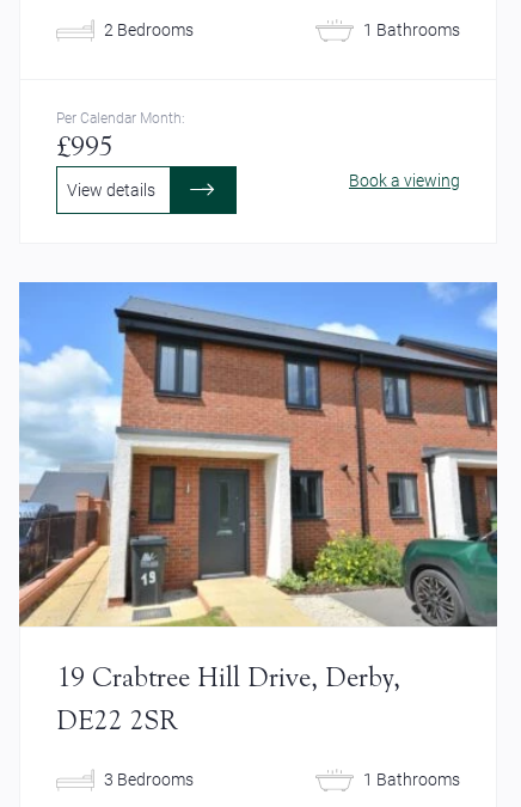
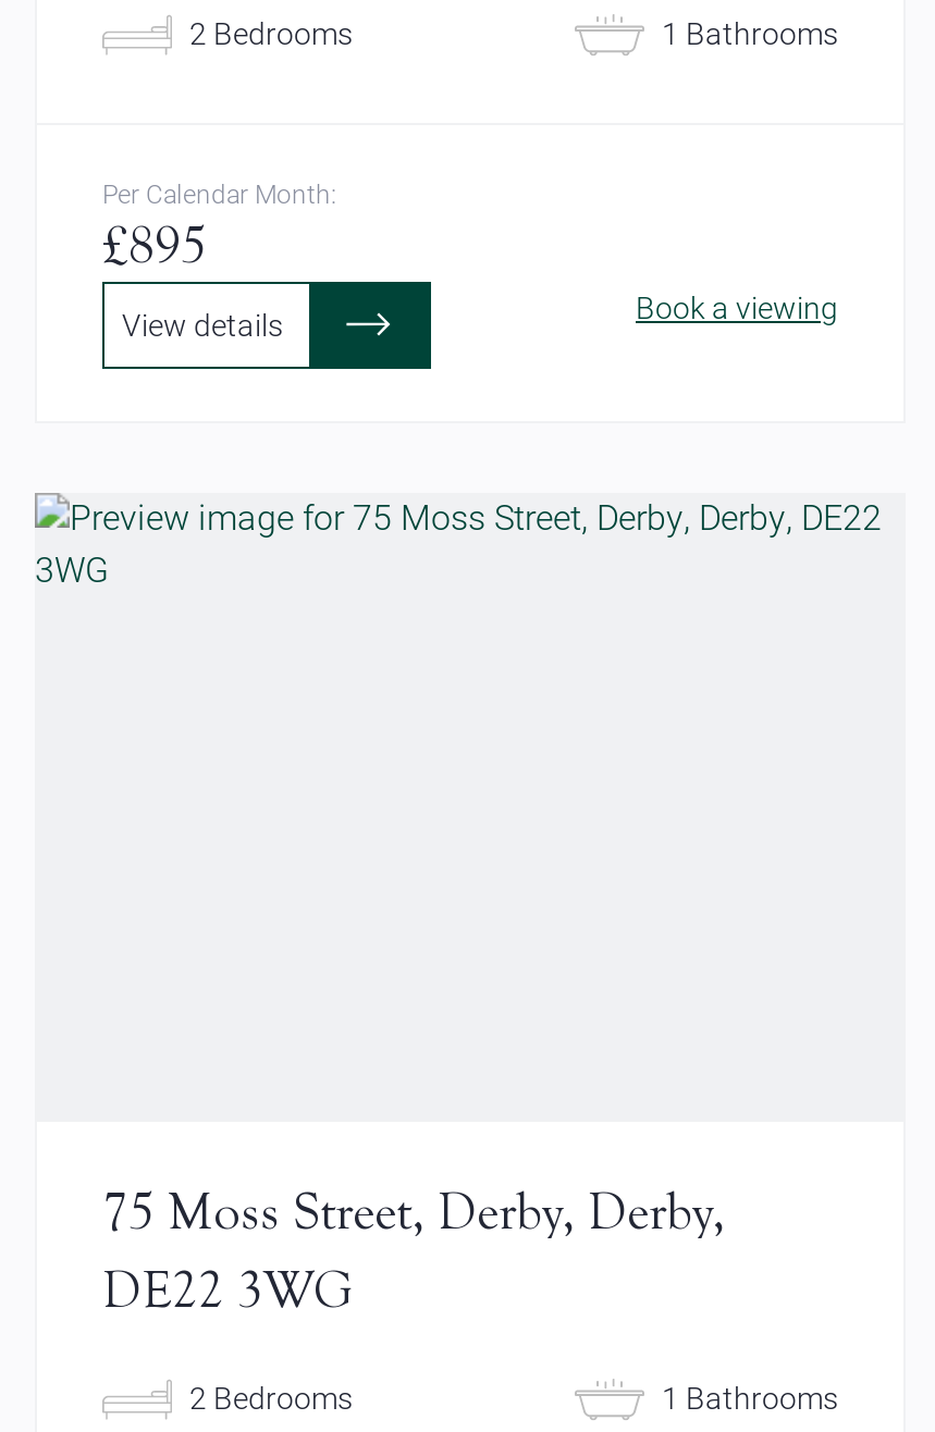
[56,130,114,162] £995 -> [102,216,207,275] £895
[18,281,498,628] [image] -> none
[56,661,400,693] 19 Crabtree Hill Drive, Derby, -> [102,1182,725,1241] 75 Moss Street, Derby, Derby,
[56,704,178,736] DE22 2SR -> [102,1261,353,1319] DE22 3WG
[104,770,194,789] 3 Bedrooms -> [189,1382,353,1416] 2 Bedrooms

